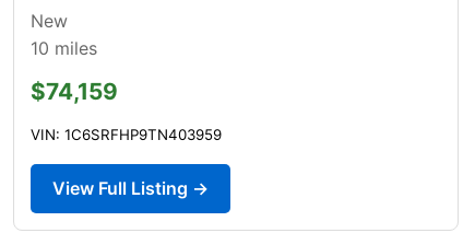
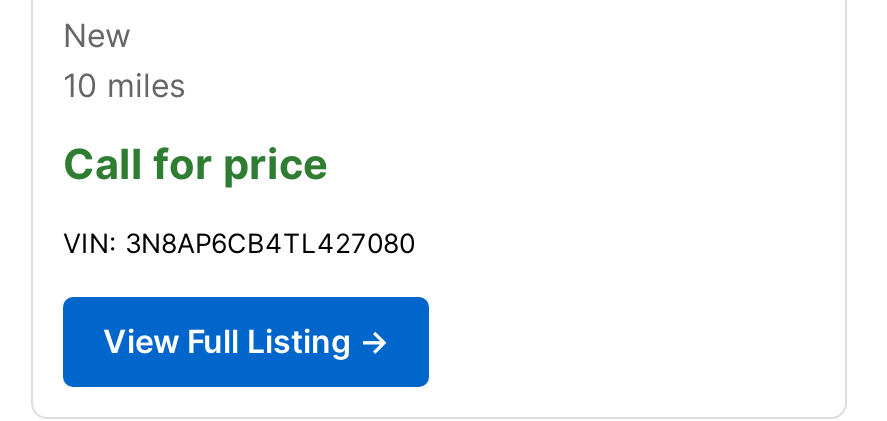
[31,78,118,105] $74,159 -> [63,139,327,189] Call for price
[31,126,222,143] VIN: 1C6SRFHP9TN403959 -> [63,227,415,259] VIN: 3N8AP6CB4TL427080

